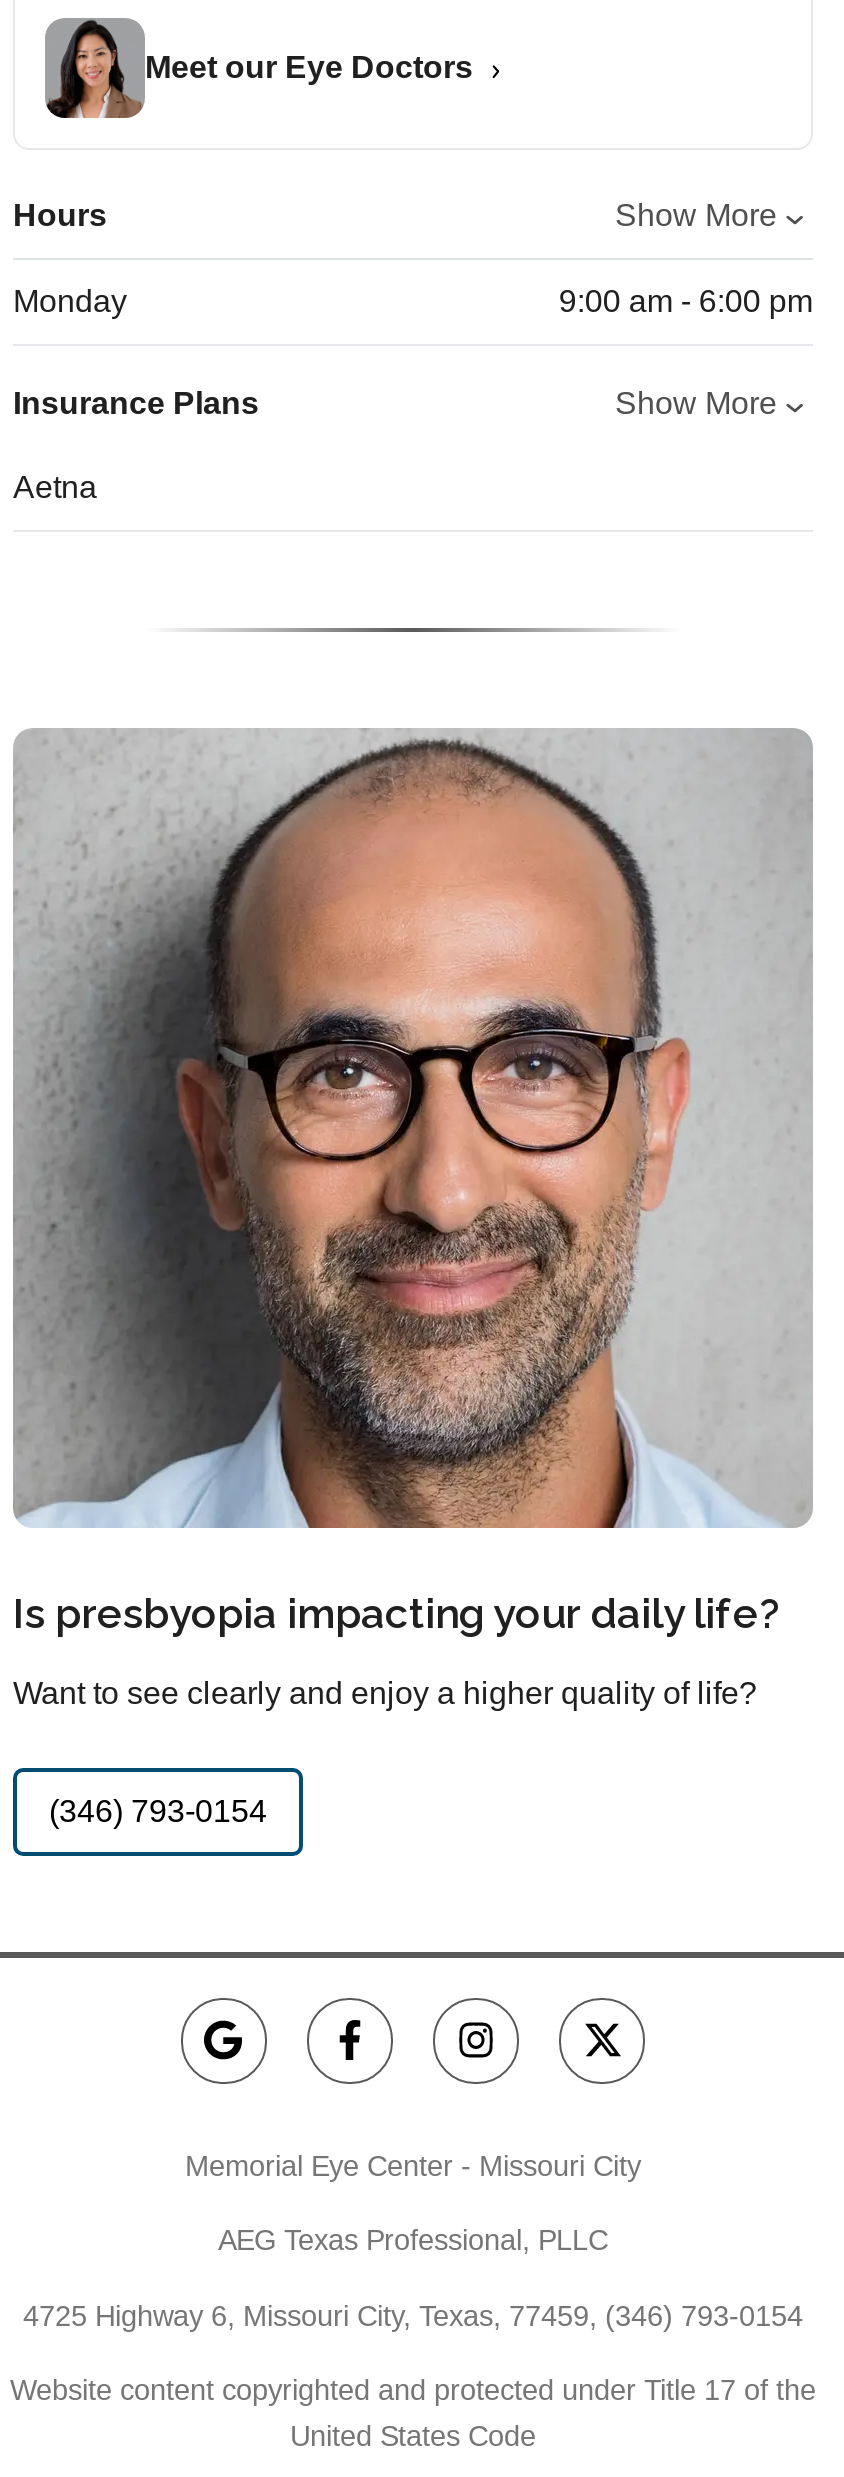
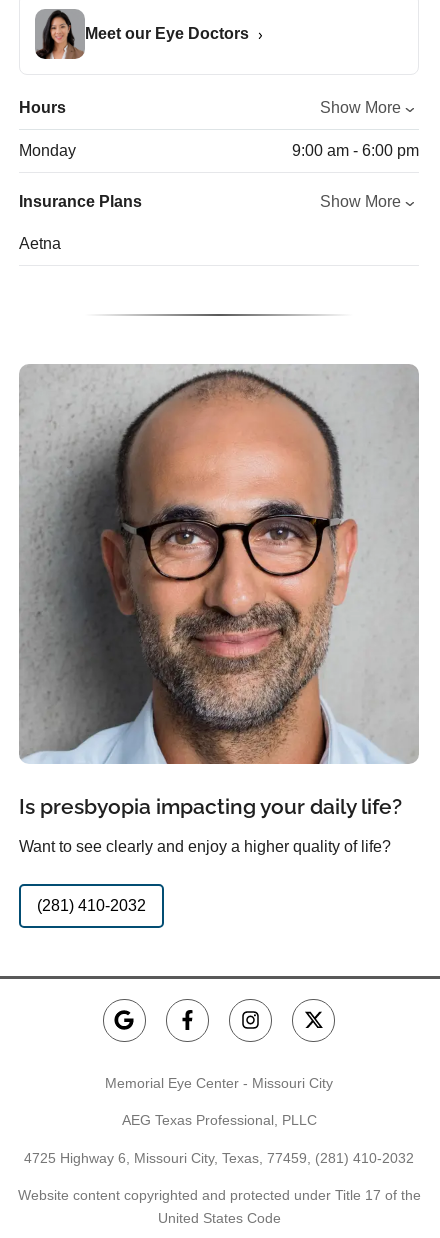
[49,1794,267,1828] (346) 793-0154 -> [37,897,146,914] (281) 410-2032
[23,2299,803,2331] 4725 Highway 6, Missouri City, Texas, 77459, (346) 793-0154 -> [24,1149,414,1165] 4725 Highway 6, Missouri City, Texas, 77459, (281) 410-2032

